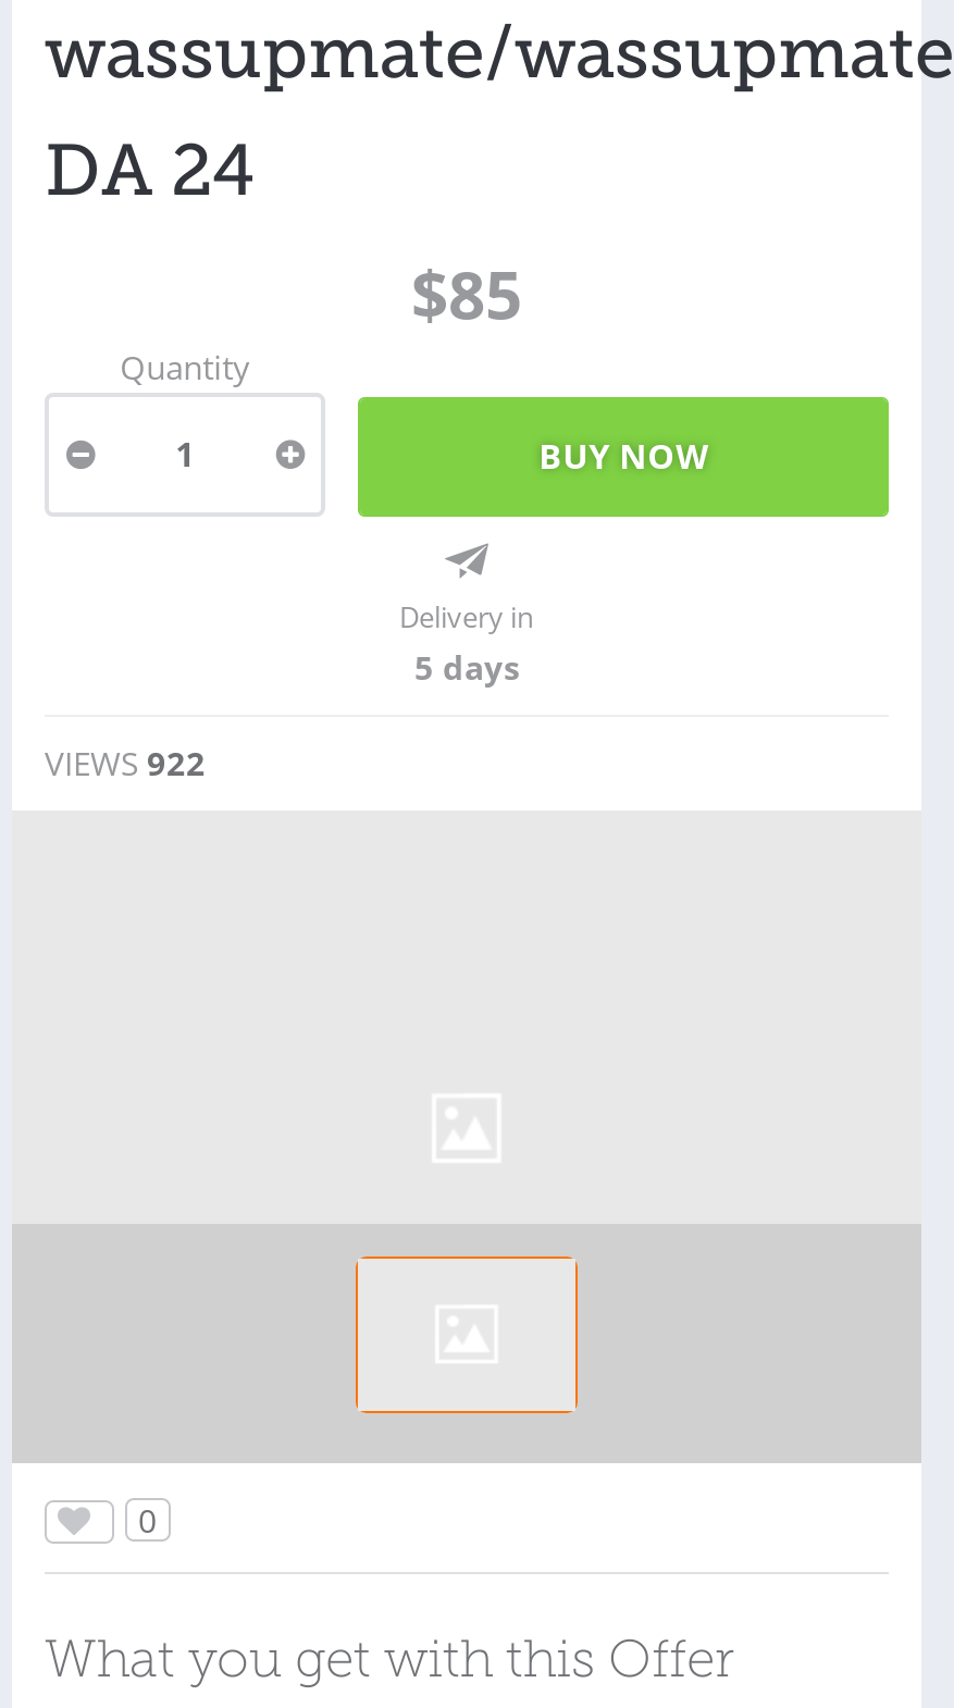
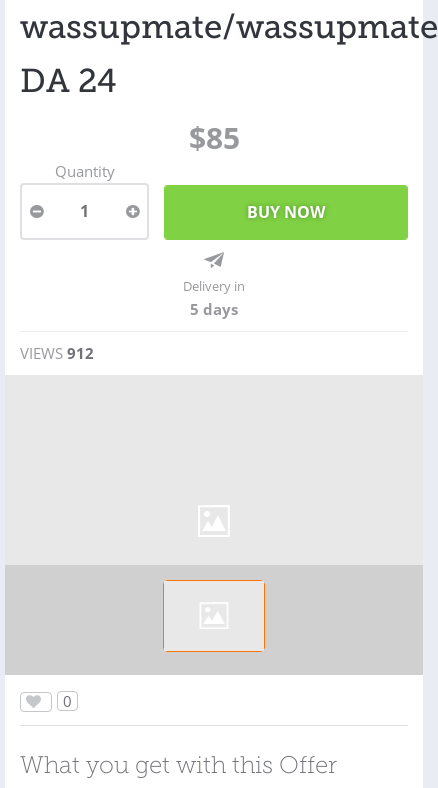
[45,741,206,784] VIEWS 922 -> [20,343,94,363] VIEWS 912

